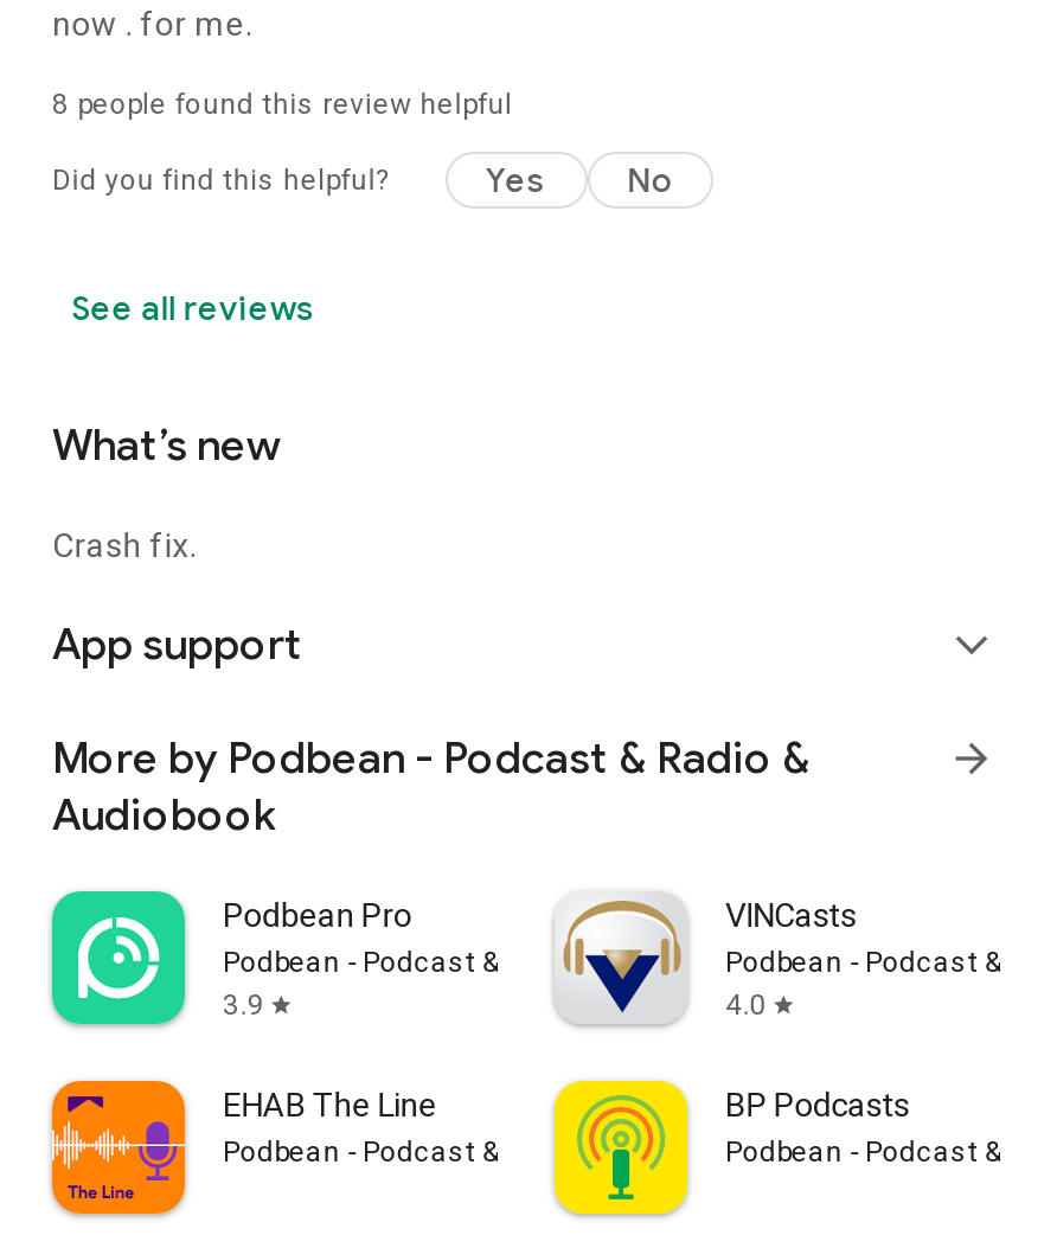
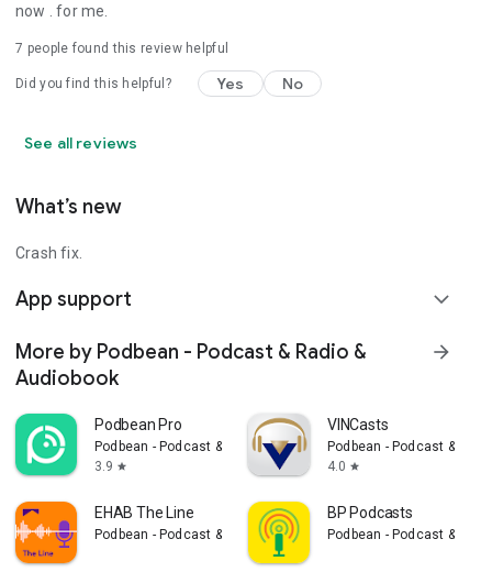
[52,88,512,121] 8 people found this review helpful -> [15,41,229,56] 7 people found this review helpful

